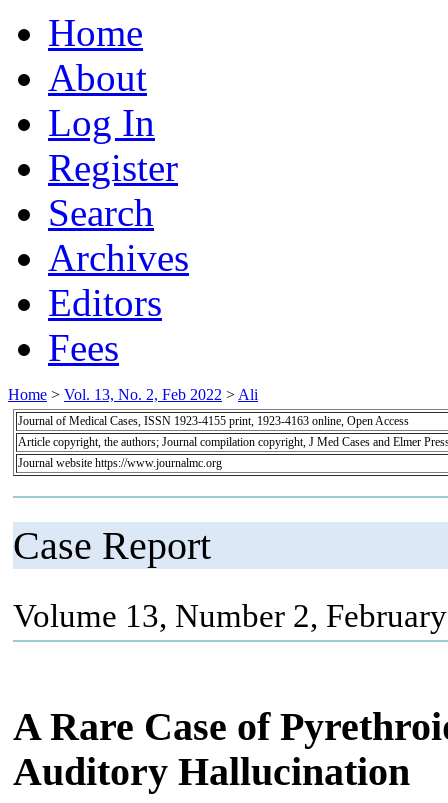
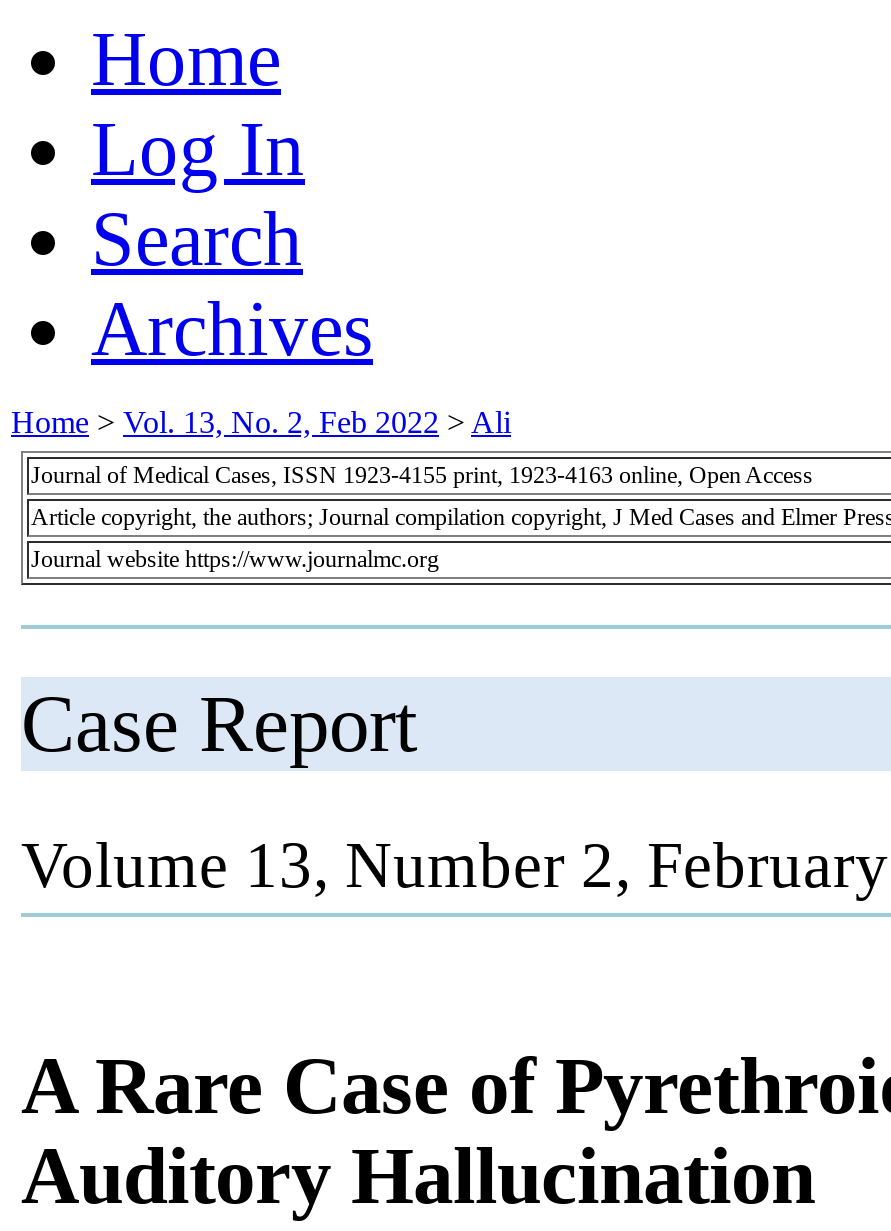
[48,56,147,99] About -> none
[48,146,178,189] Register -> none
[48,281,162,369] Editors | Fees -> none

